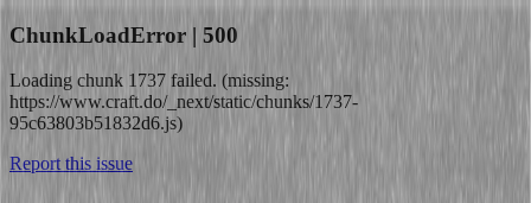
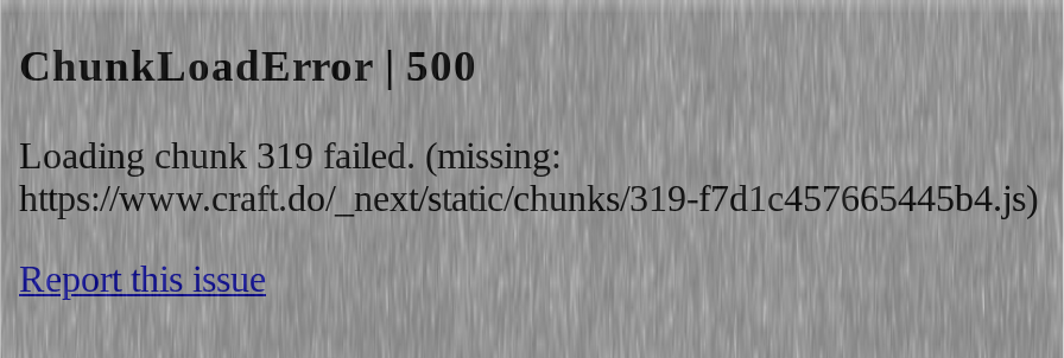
[9,71,358,133] Loading chunk 1737 failed. (missing: | https://www.craft.do/_next/static/chunks/1737- | 95c63803b51832d6.js) -> [19,136,1038,219] Loading chunk 319 failed. (missing: | https://www.craft.do/_next/static/chunks/319-f7d1c457665445b4.js)

